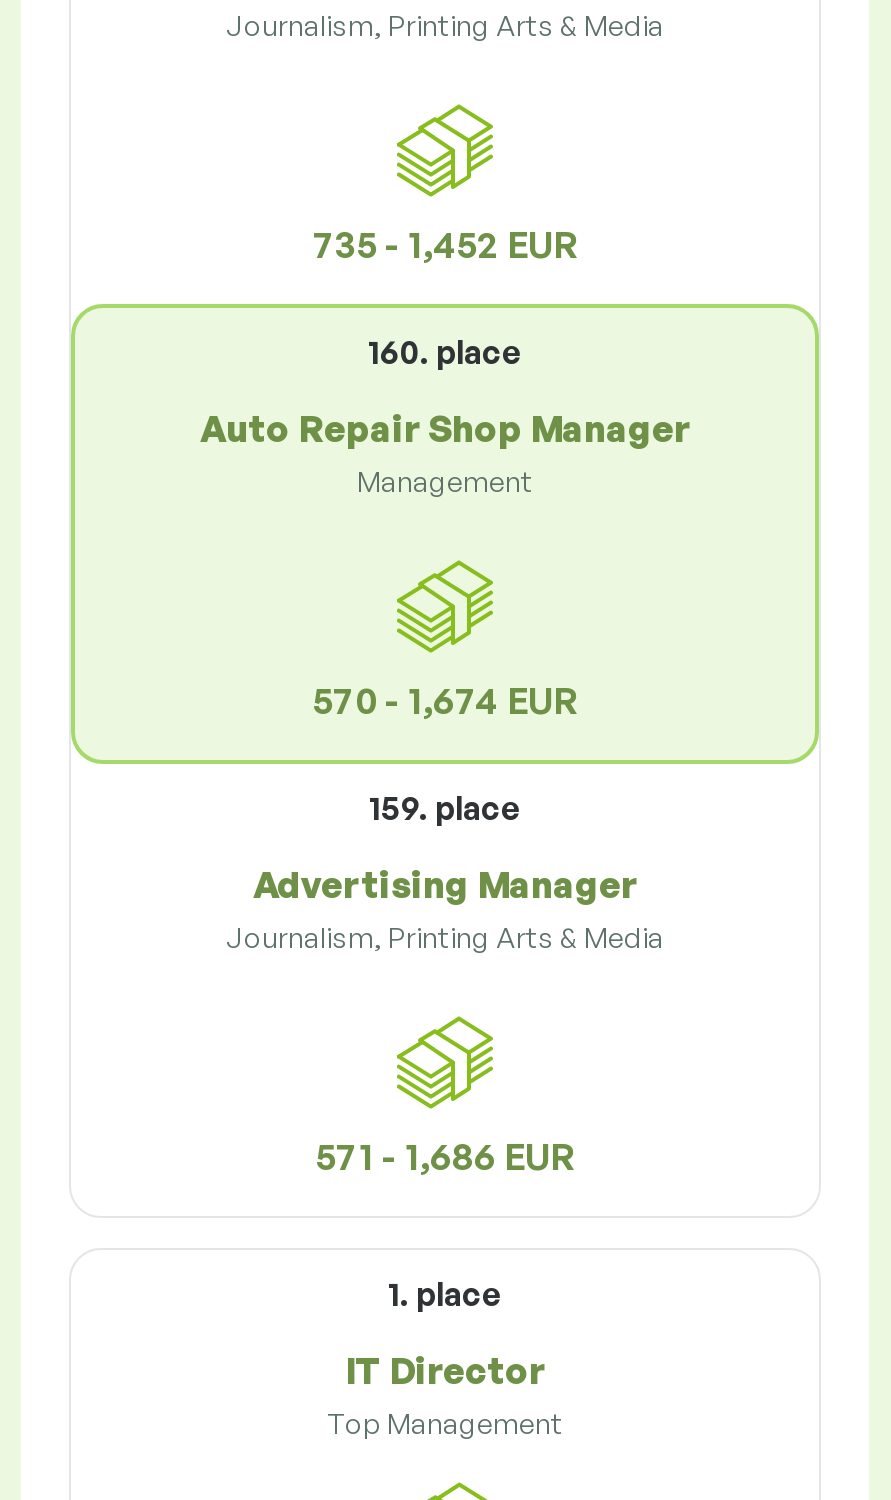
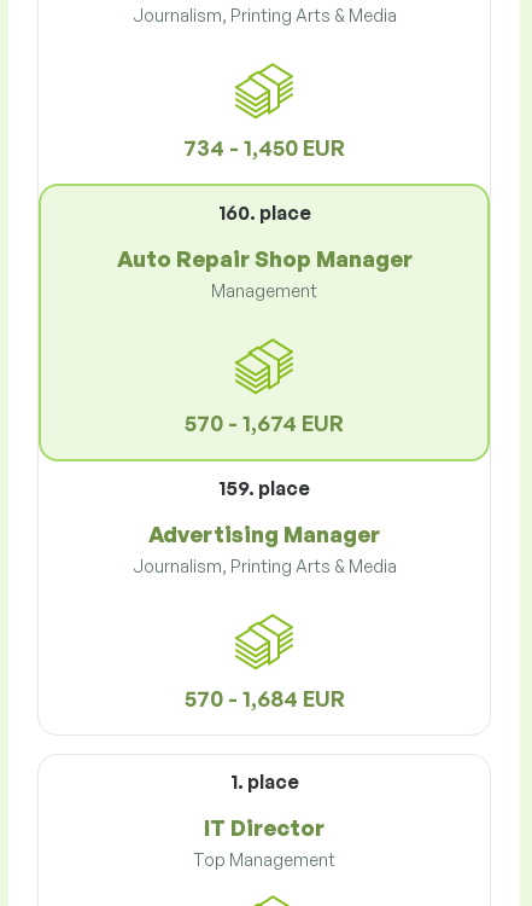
[313,222,577,266] 735 - 1,452 EUR -> [183,134,345,161] 734 - 1,450 EUR
[316,1134,574,1178] 571 - 1,686 EUR -> [184,685,344,712] 570 - 1,684 EUR

